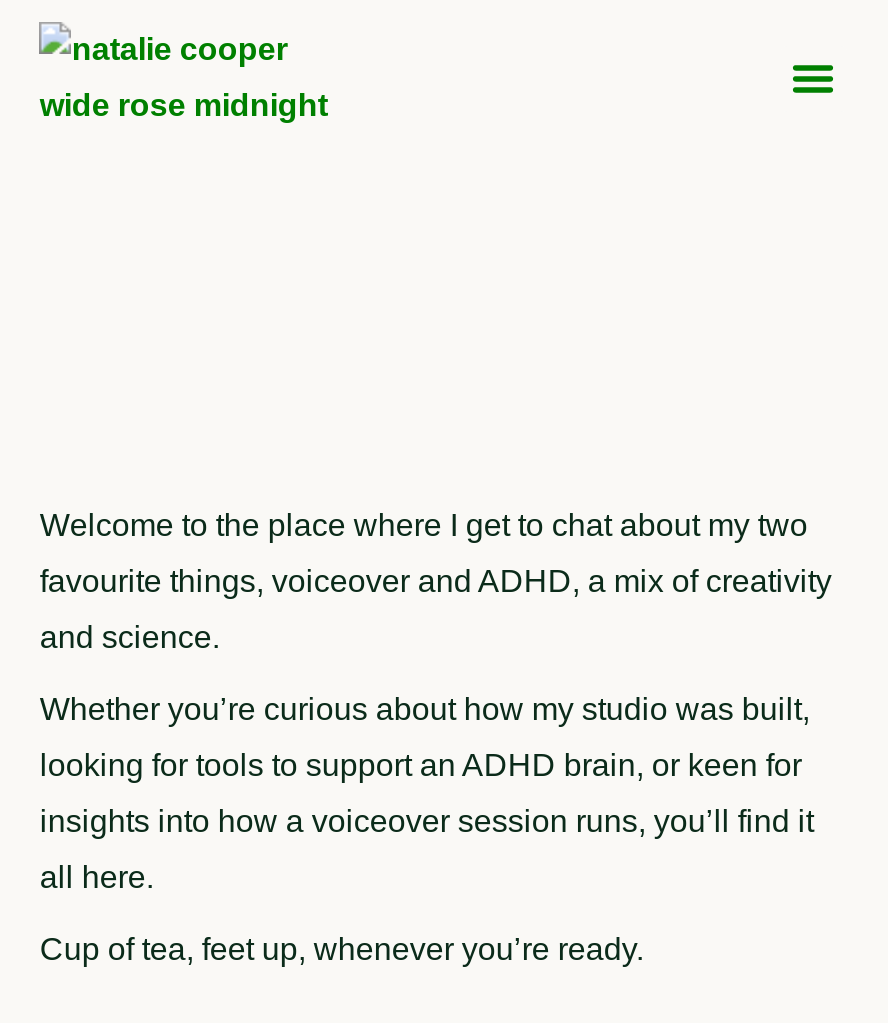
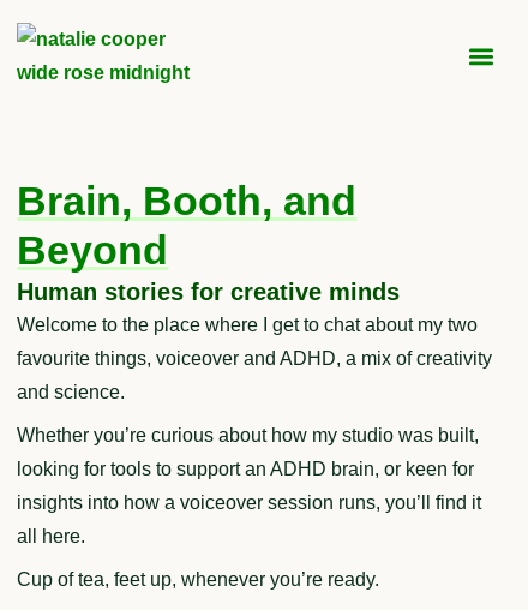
none -> [17,178,400,305] Brain, Booth, and | Beyond | Human stories for creative minds

